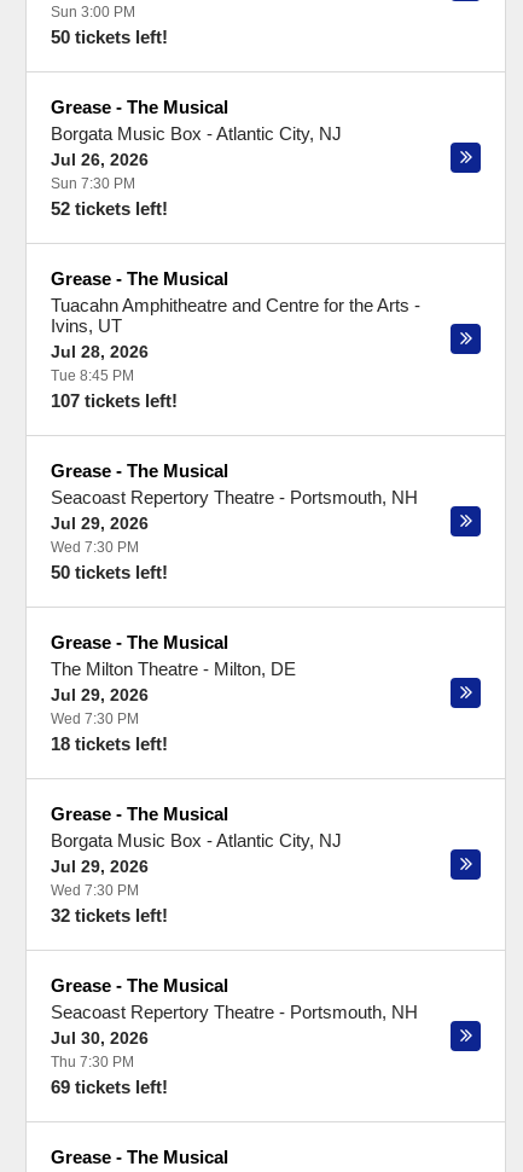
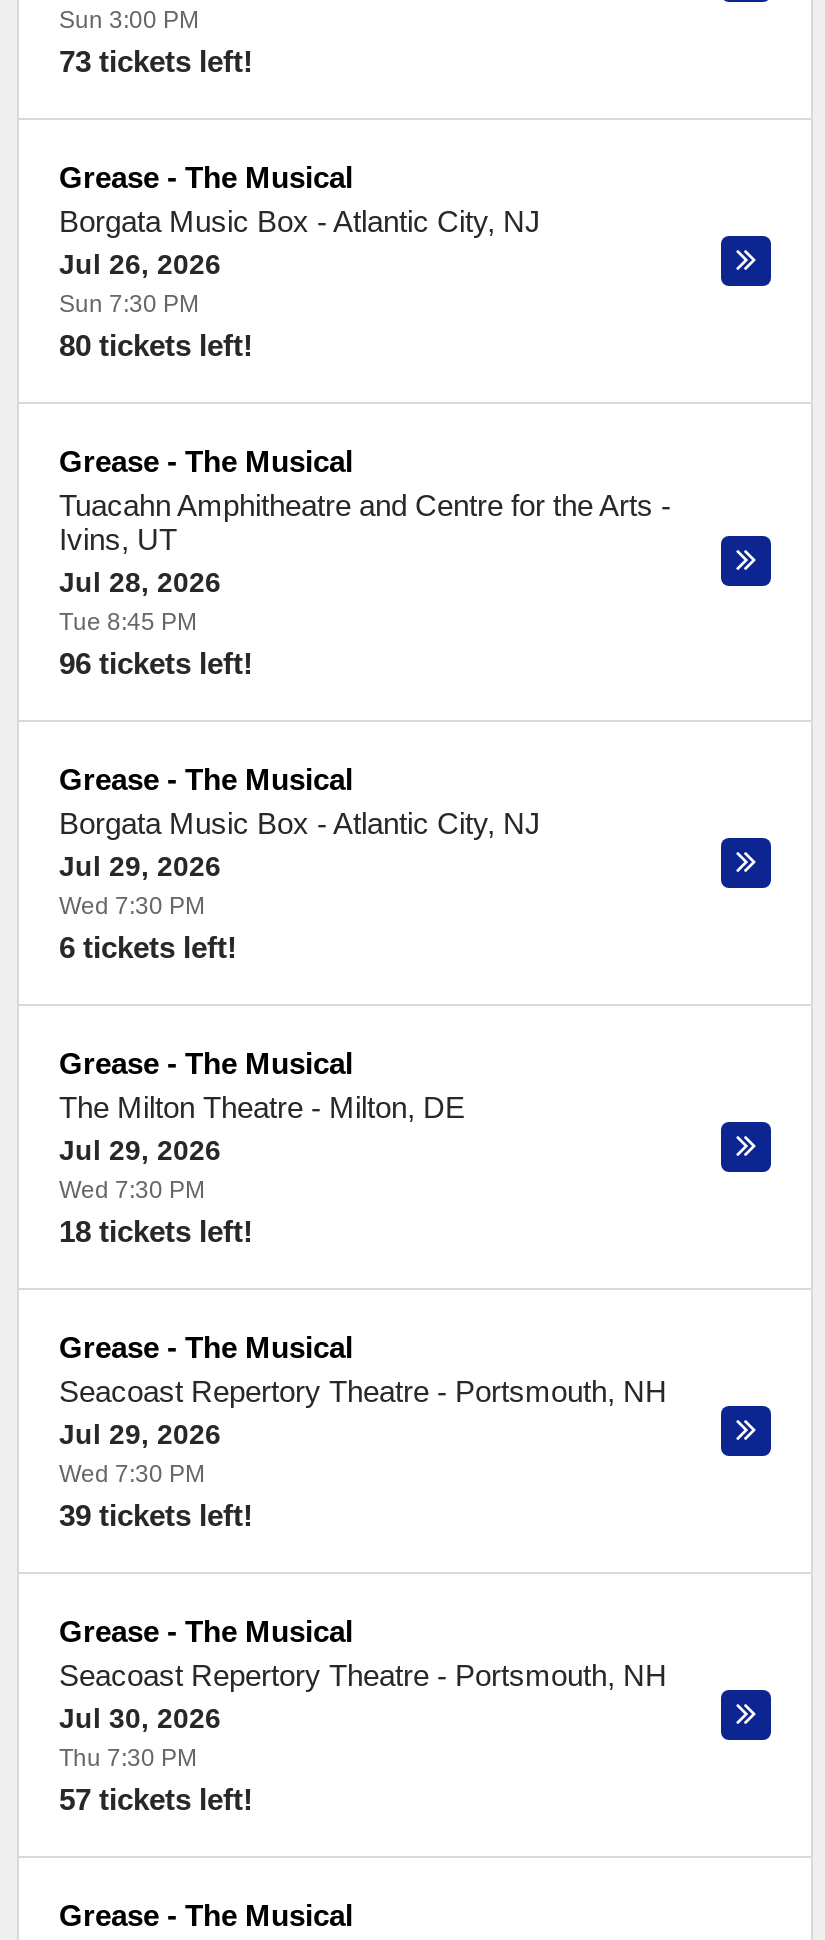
[51,27,168,47] 50 tickets left! -> [59,44,253,78] 73 tickets left!
[51,198,168,219] 52 tickets left! -> [59,328,253,362] 80 tickets left!
[51,390,178,411] 107 tickets left! -> [59,646,253,680] 96 tickets left!
[51,487,418,507] Seacoast Repertory Theatre - Portsmouth, NH -> [59,806,541,840] Borgata Music Box - Atlantic City, NJ
[51,562,168,582] 50 tickets left! -> [59,930,237,964] 6 tickets left!
[51,830,342,851] Borgata Music Box - Atlantic City, NJ -> [59,1374,667,1408] Seacoast Repertory Theatre - Portsmouth, NH
[51,905,168,926] 32 tickets left! -> [59,1498,253,1532] 39 tickets left!
[51,1077,168,1097] 69 tickets left! -> [59,1782,253,1816] 57 tickets left!

